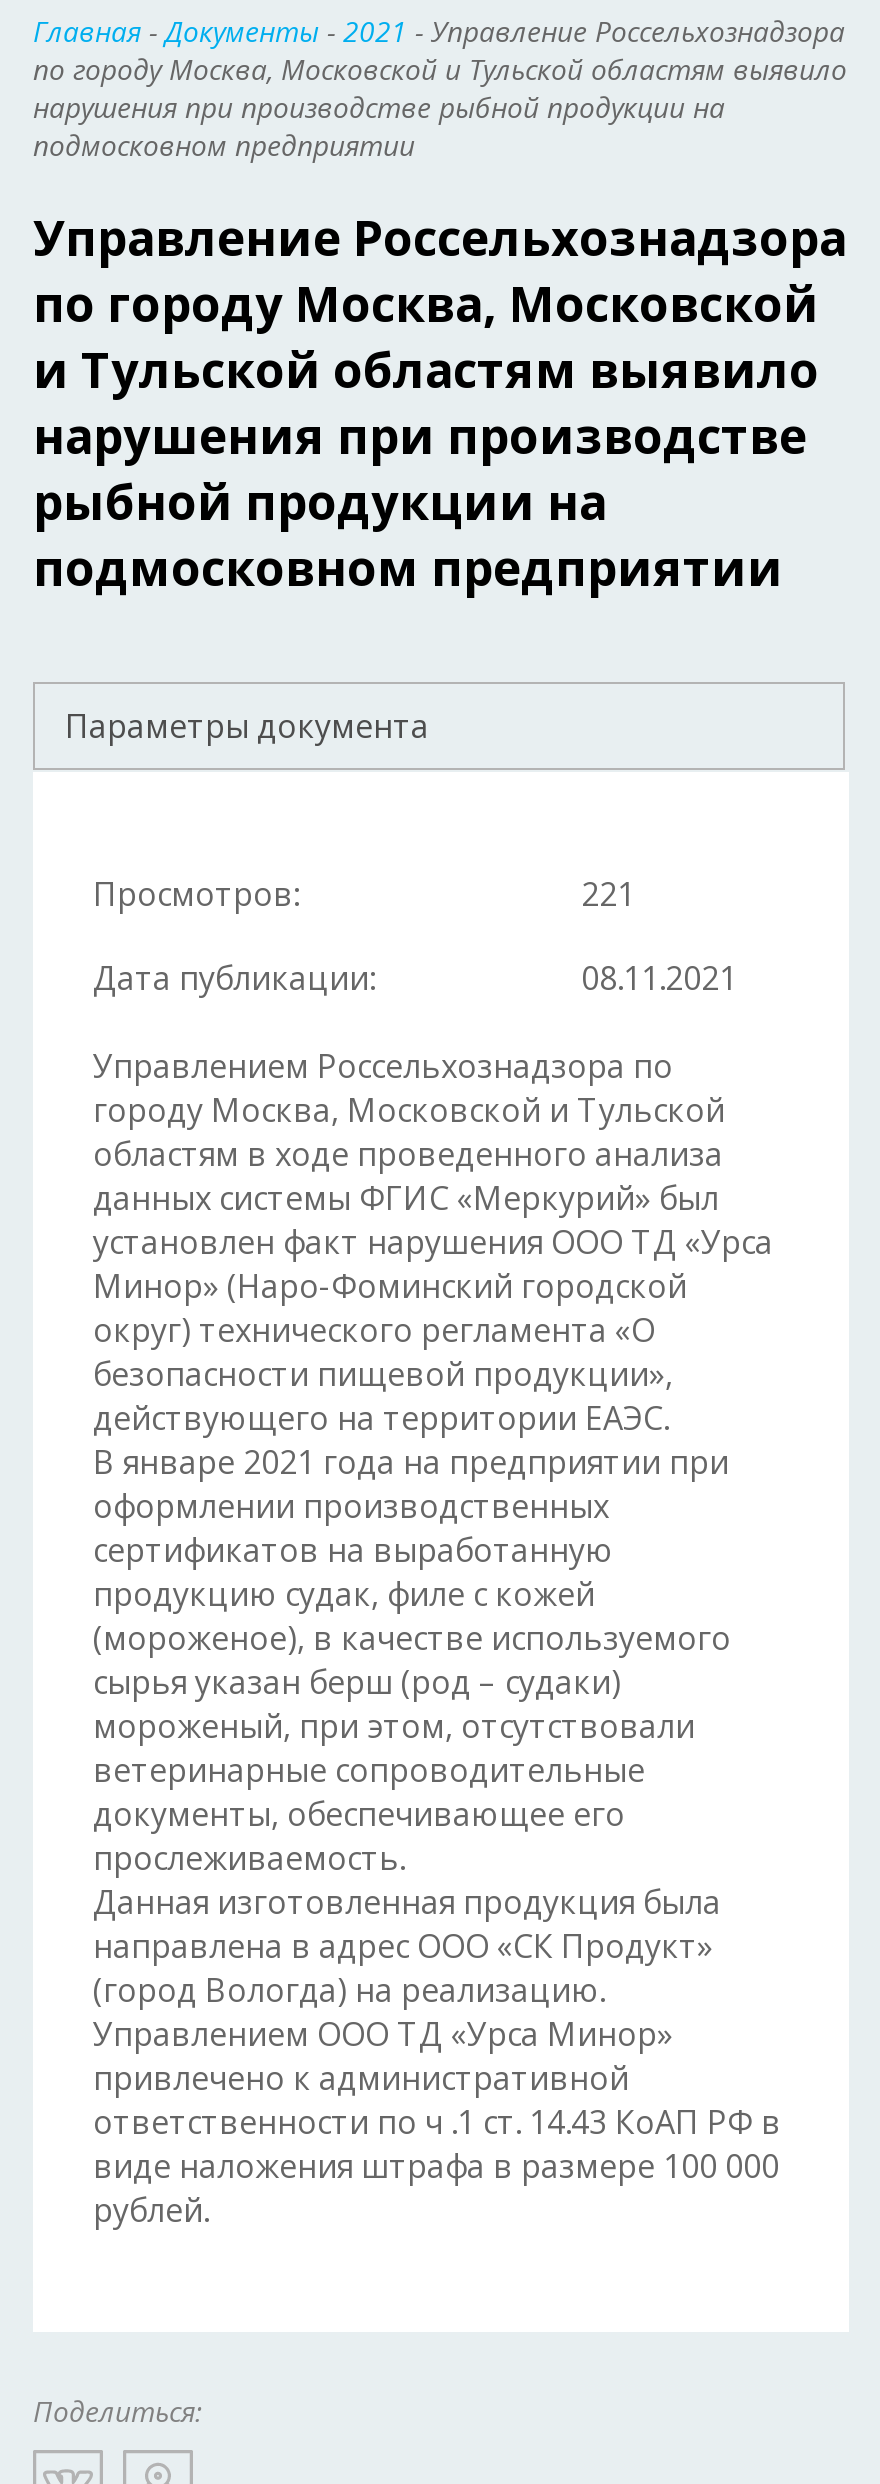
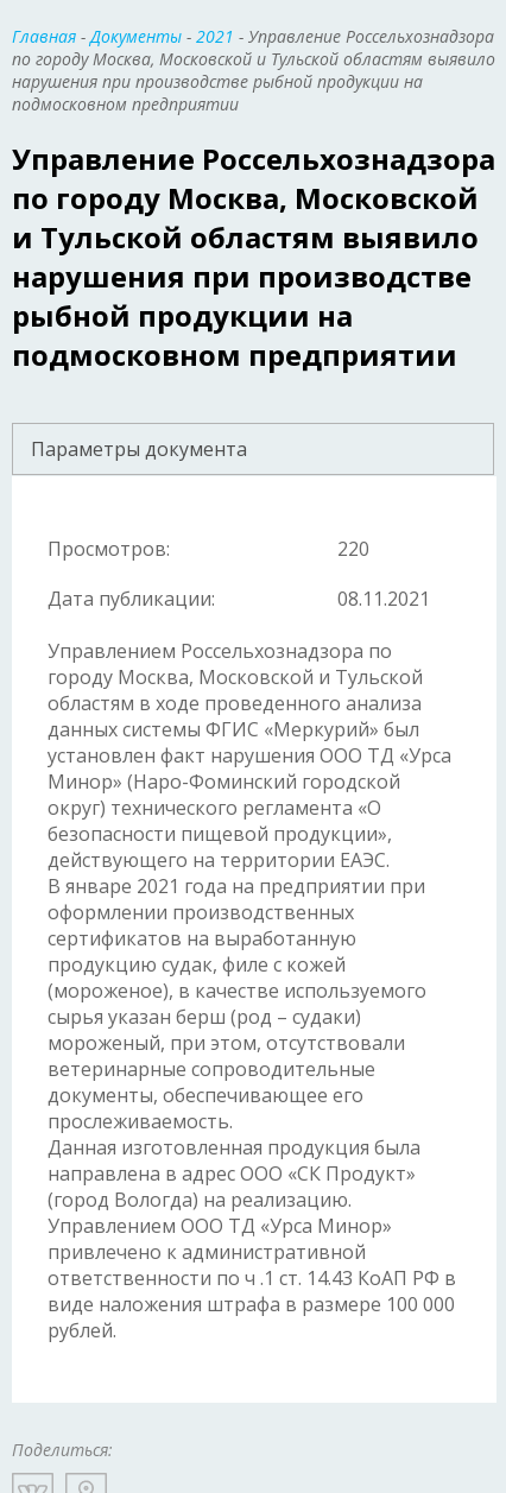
[573,872,635,916] 221 -> [333,536,369,562] 220

